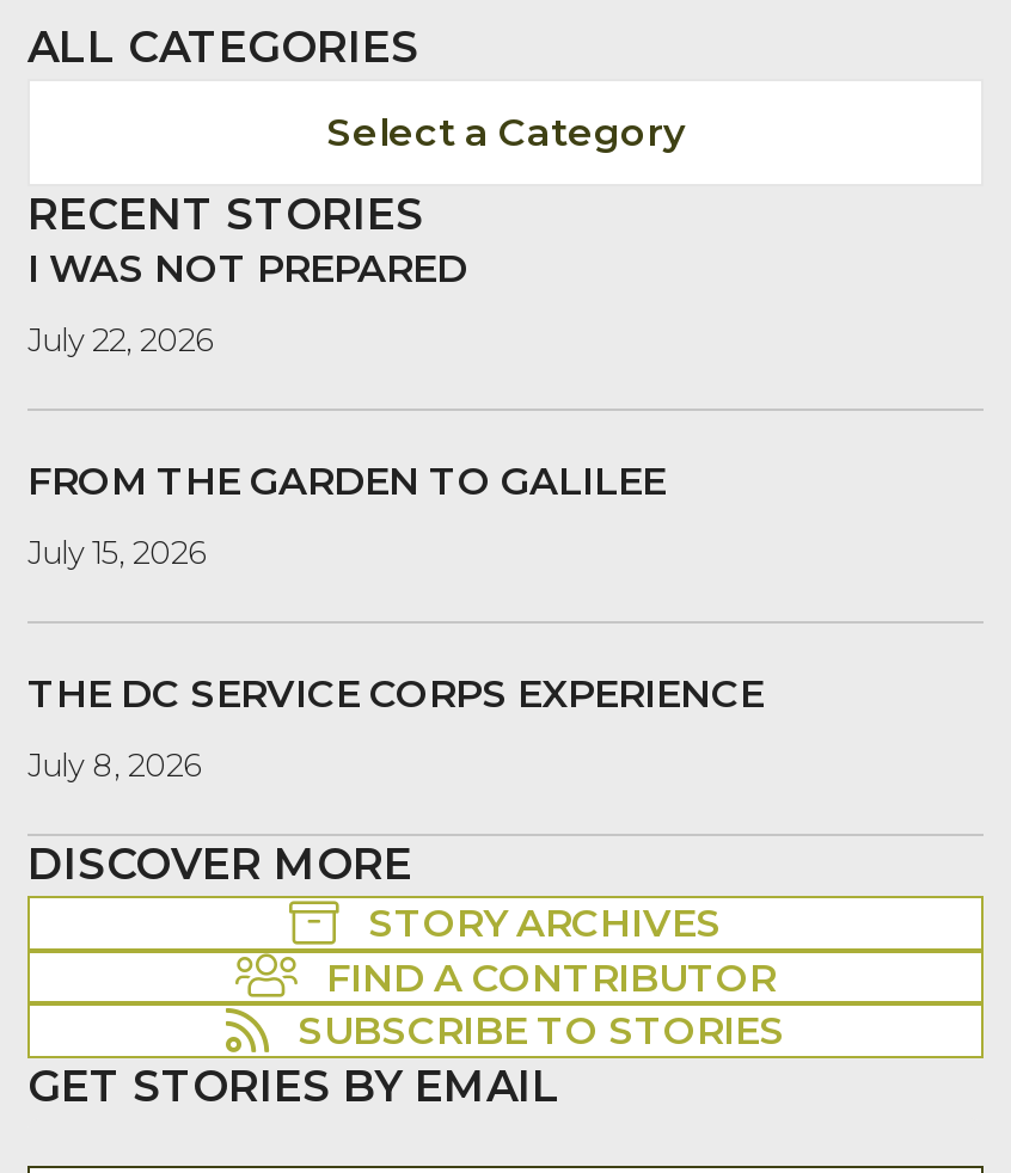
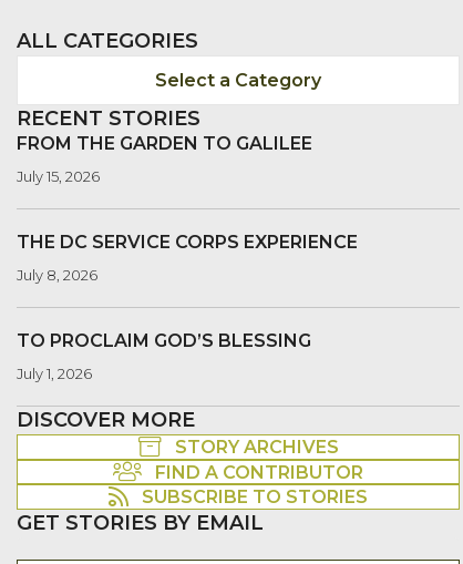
[27,246,467,358] I WAS NOT PREPARED | July 22, 2026 -> none
moved [27,459,764,784] -> [17,133,358,284]: FROM THE GARDEN TO GALILEE | July 15, 2026 | THE DC SERVICE CORPS EXPERIENCE | July 8, 2026
none -> [17,330,311,382] TO PROCLAIM GOD’S BLESSING | July 1, 2026

